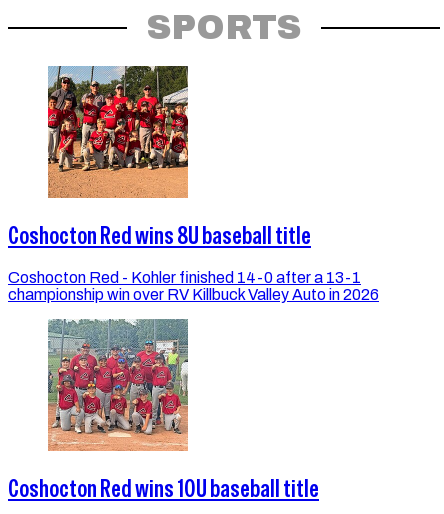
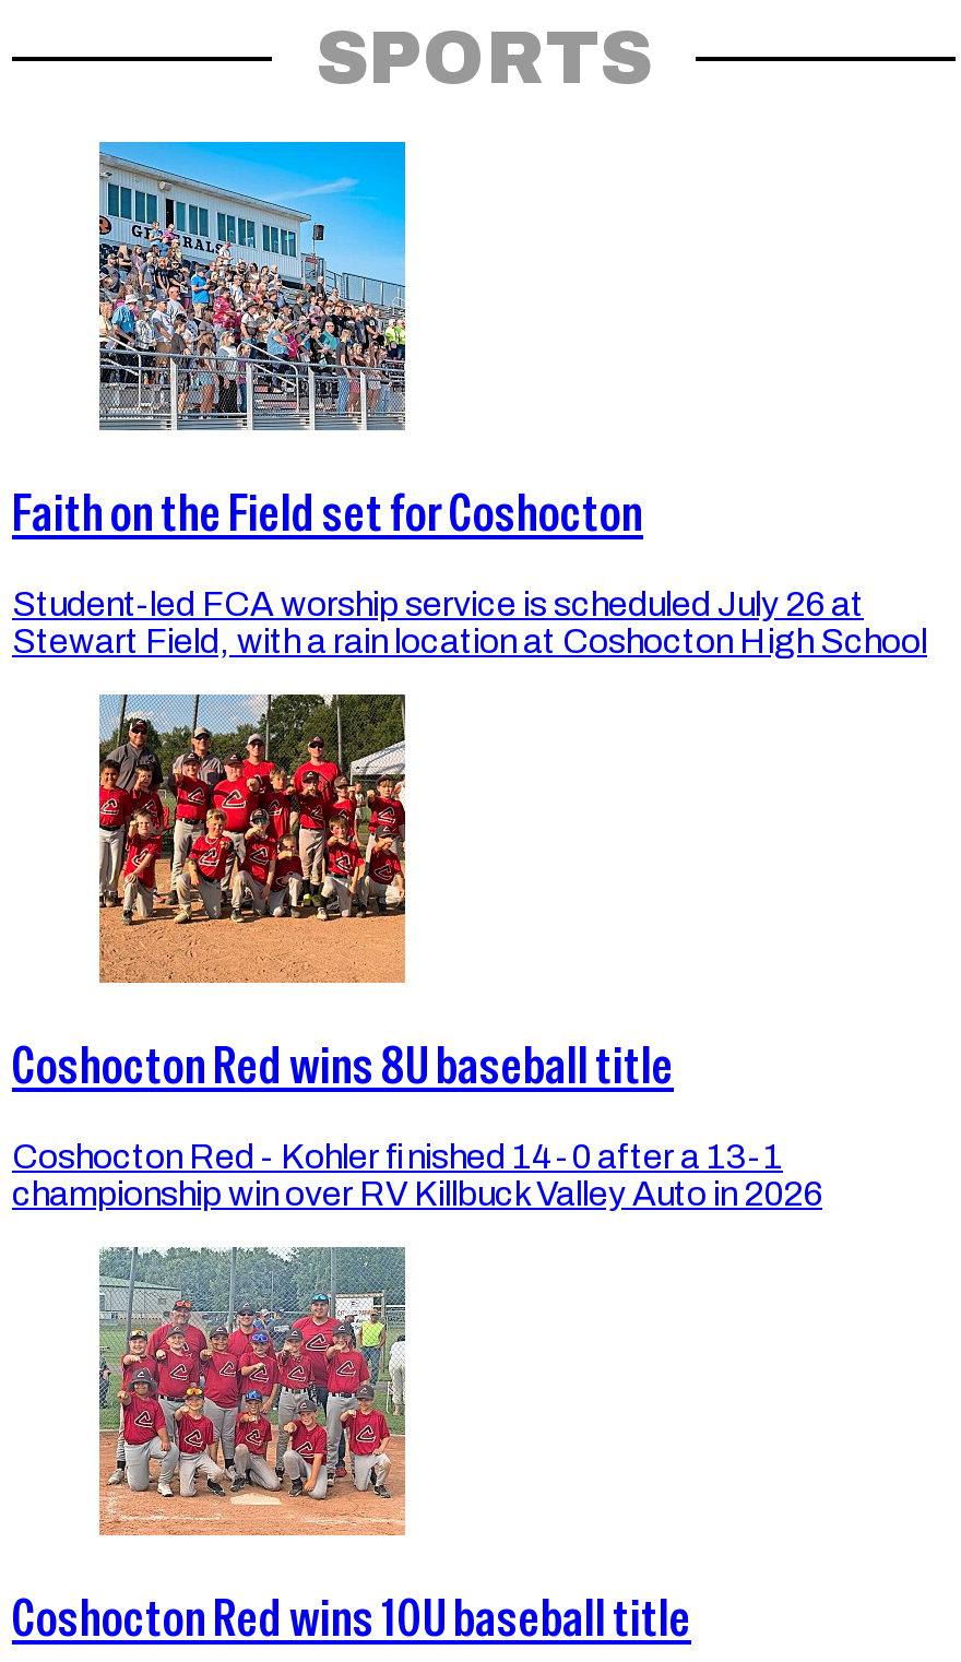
none -> [12,140,927,659] [image] | Faith on the Field set for Coshocton | Student-led FCA worship service is scheduled July 26 at | Stewart Field, with a rain location at Coshocton High School

